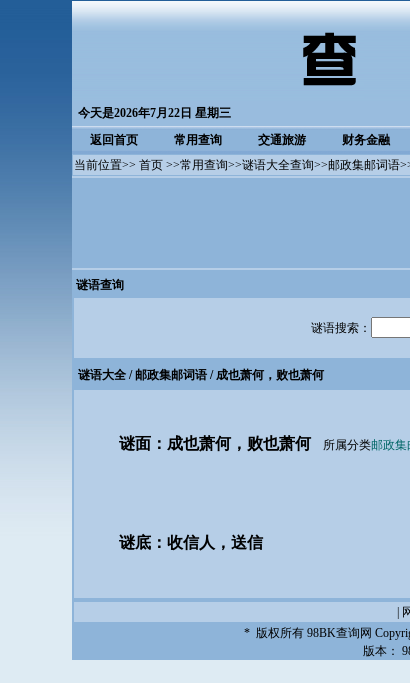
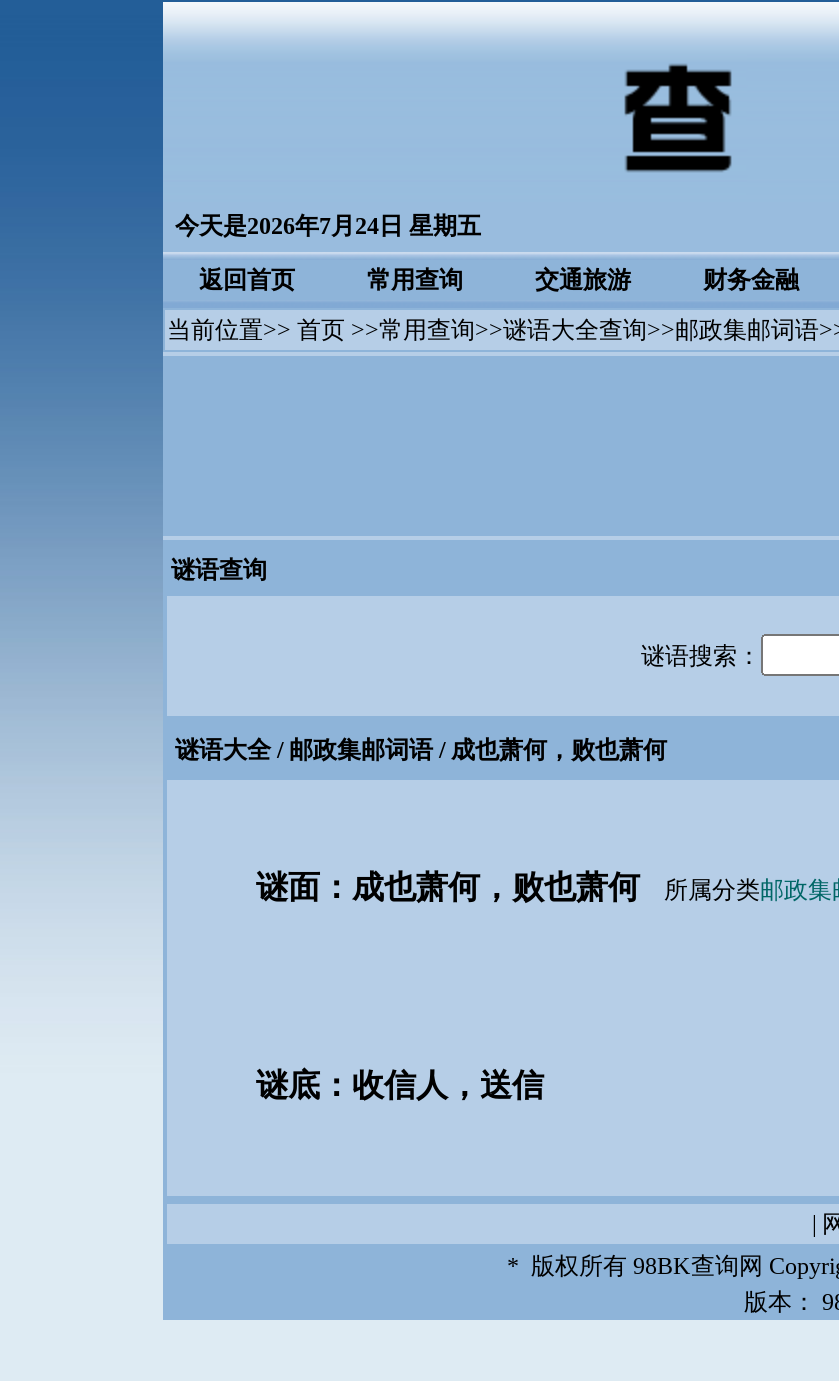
[78,106,231,120] 今天是2026年7月22日 星期三 -> [175,212,481,240] 今天是2026年7月24日 星期五

